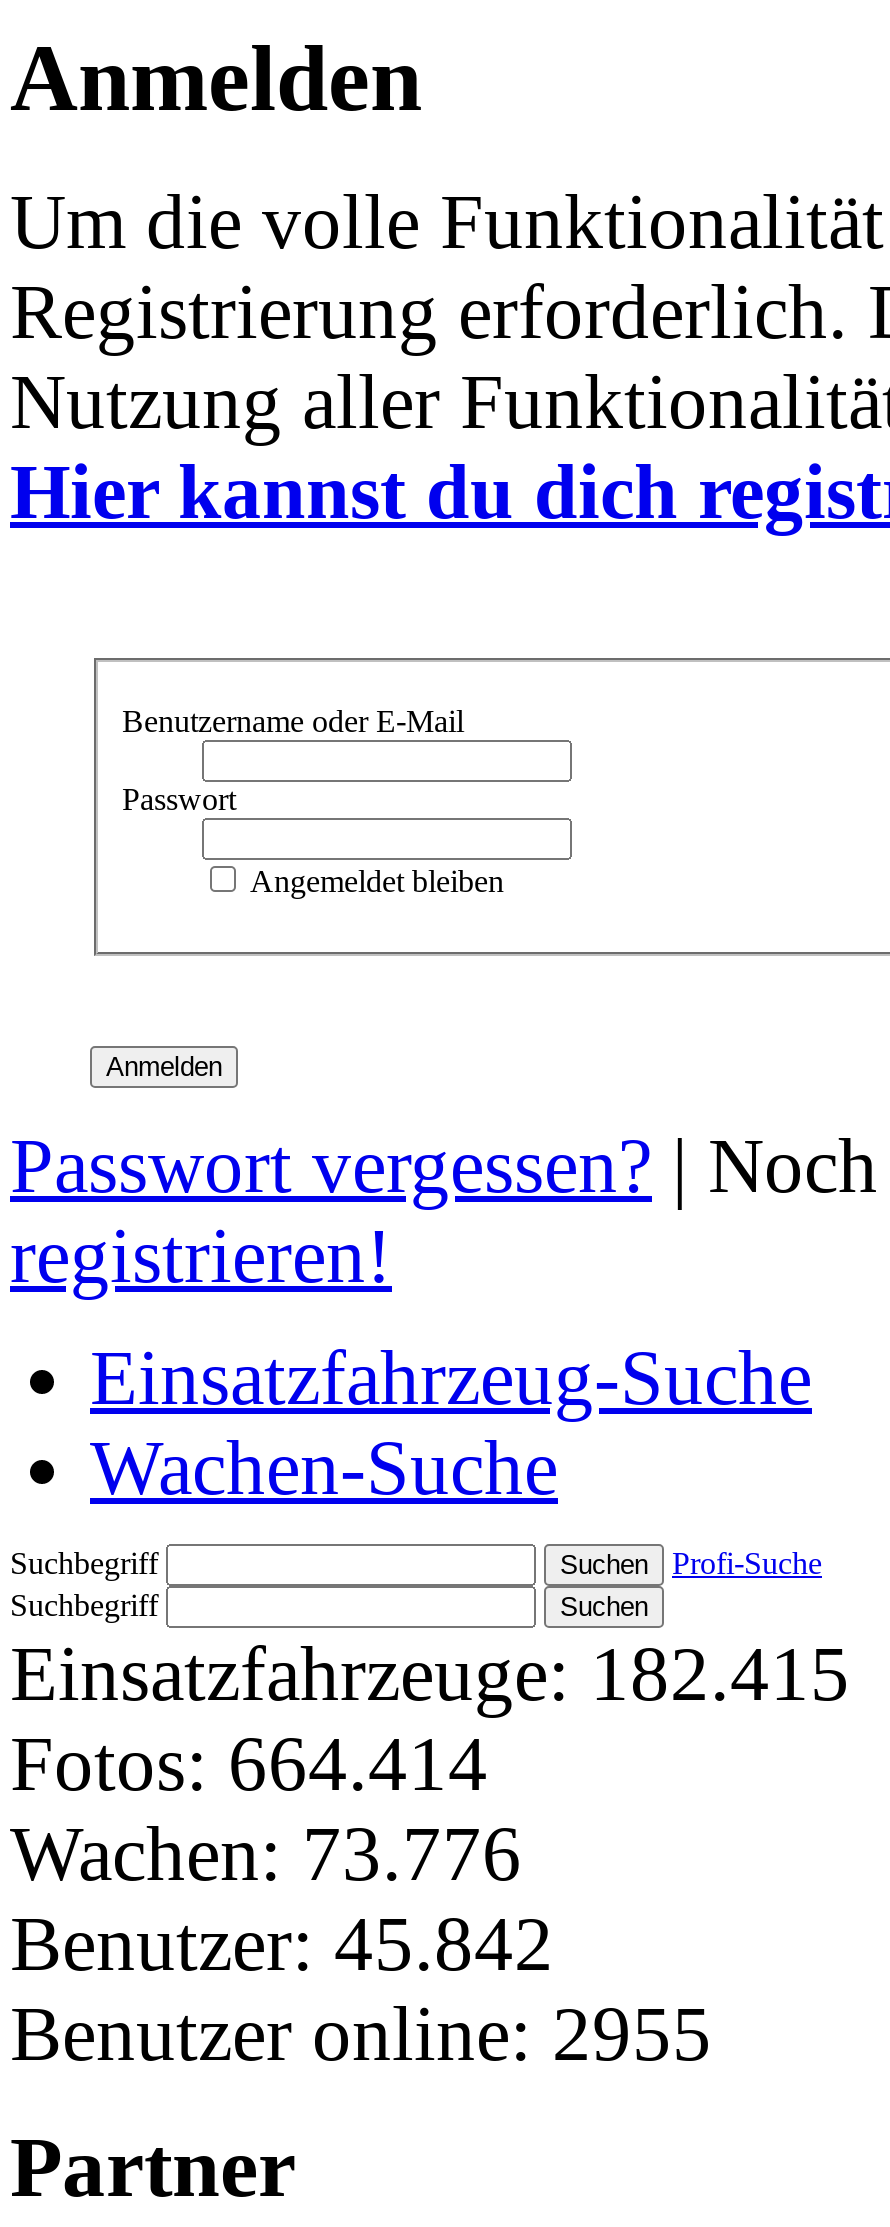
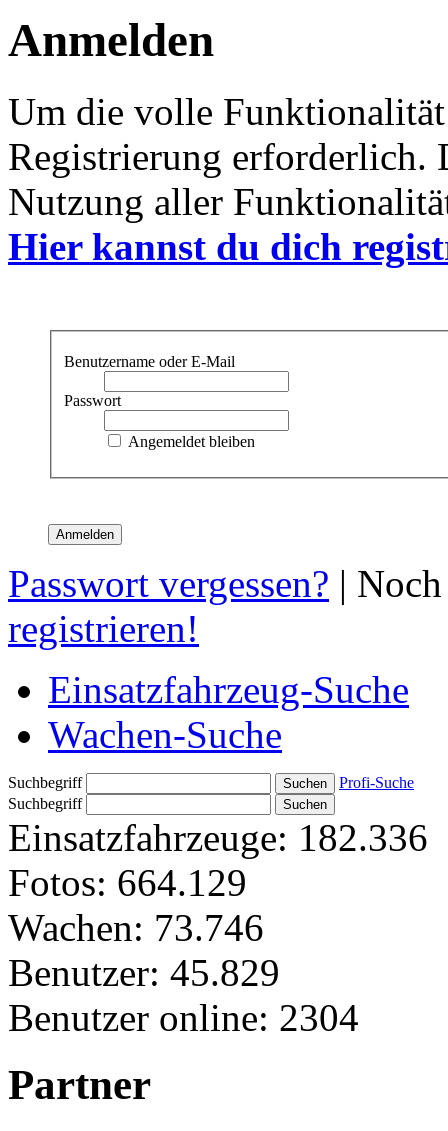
[10,1631,850,1717] Einsatzfahrzeuge: 182.415 -> [8,816,428,859] Einsatzfahrzeuge: 182.336
[10,1721,488,1807] Fotos: 664.414 -> [8,861,247,904] Fotos: 664.129
[10,1811,522,1897] Wachen: 73.776 -> [8,906,264,949] Wachen: 73.746
[10,1901,554,1987] Benutzer: 45.842 -> [8,951,280,994] Benutzer: 45.829
[10,1991,712,2077] Benutzer online: 2955 -> [8,996,359,1039] Benutzer online: 2304

